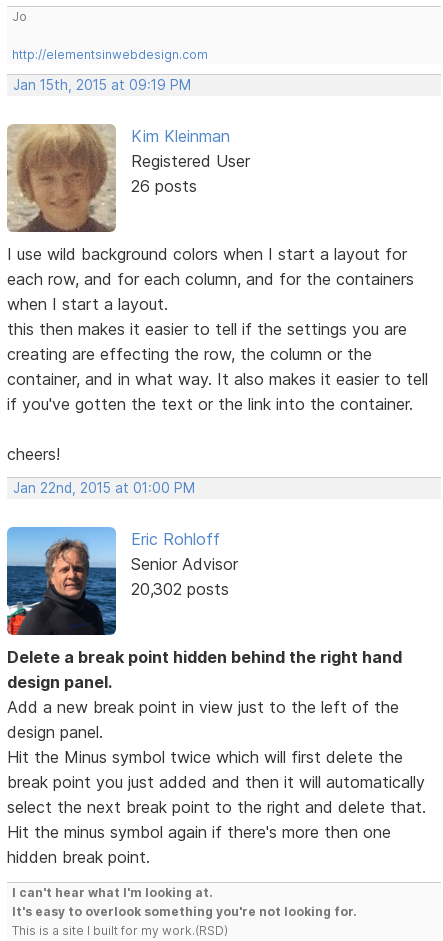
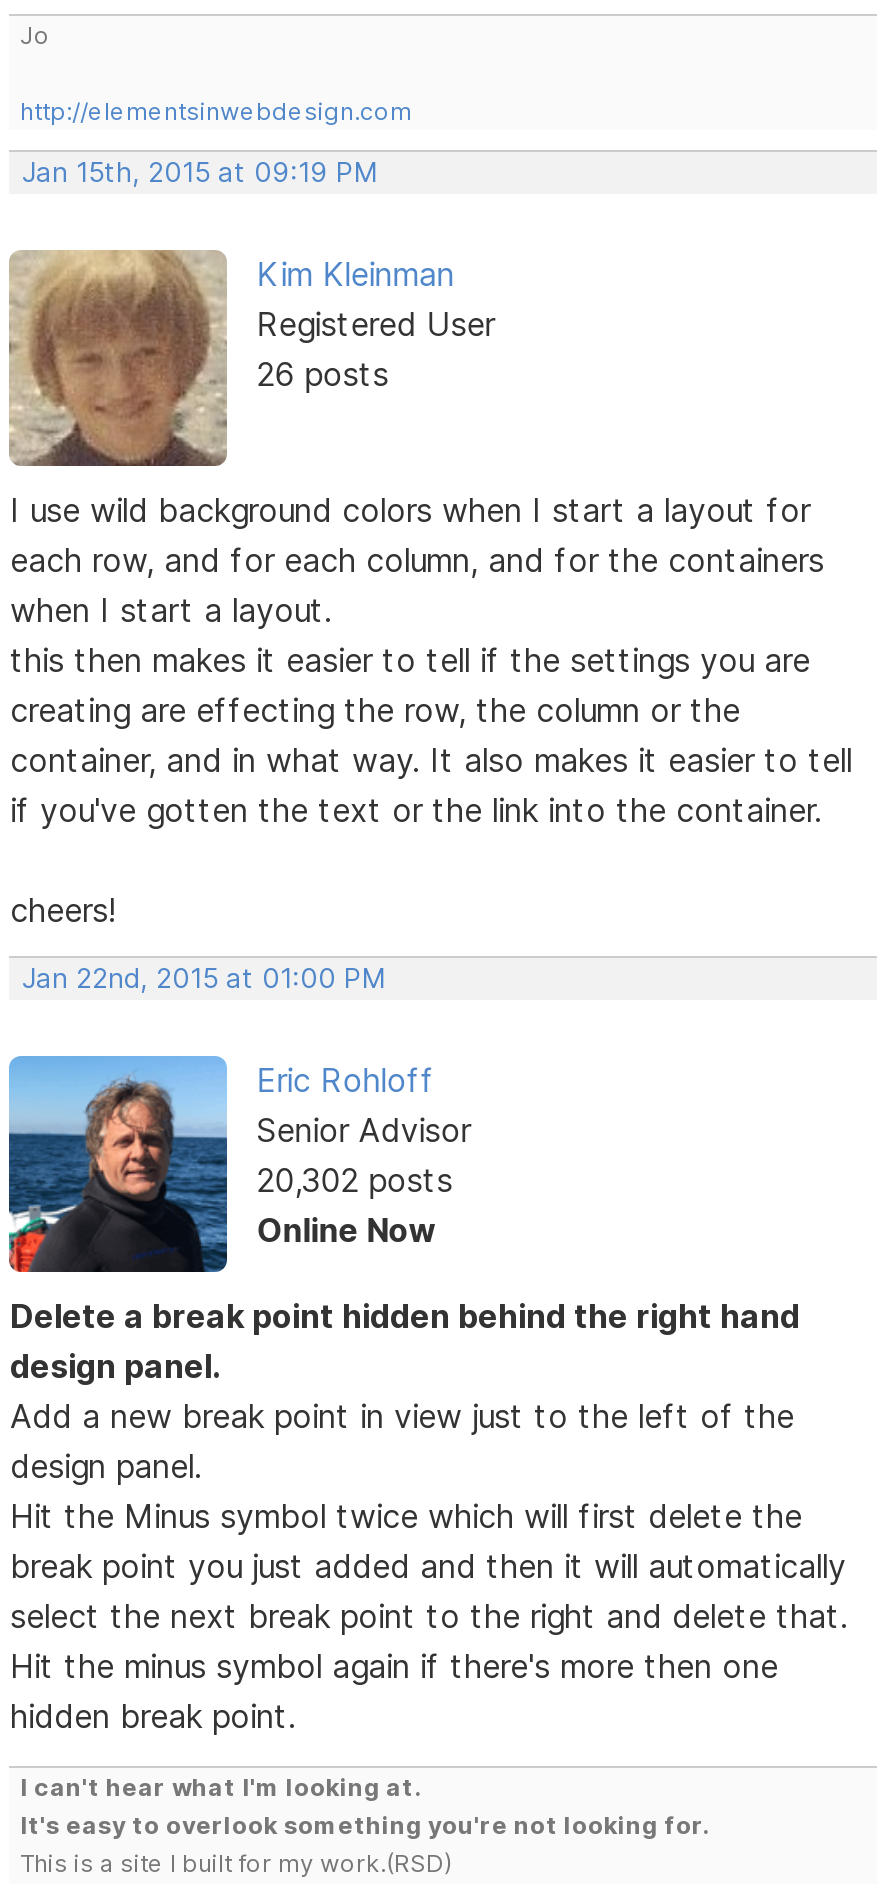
none -> [256,1210,436,1250] Online Now

